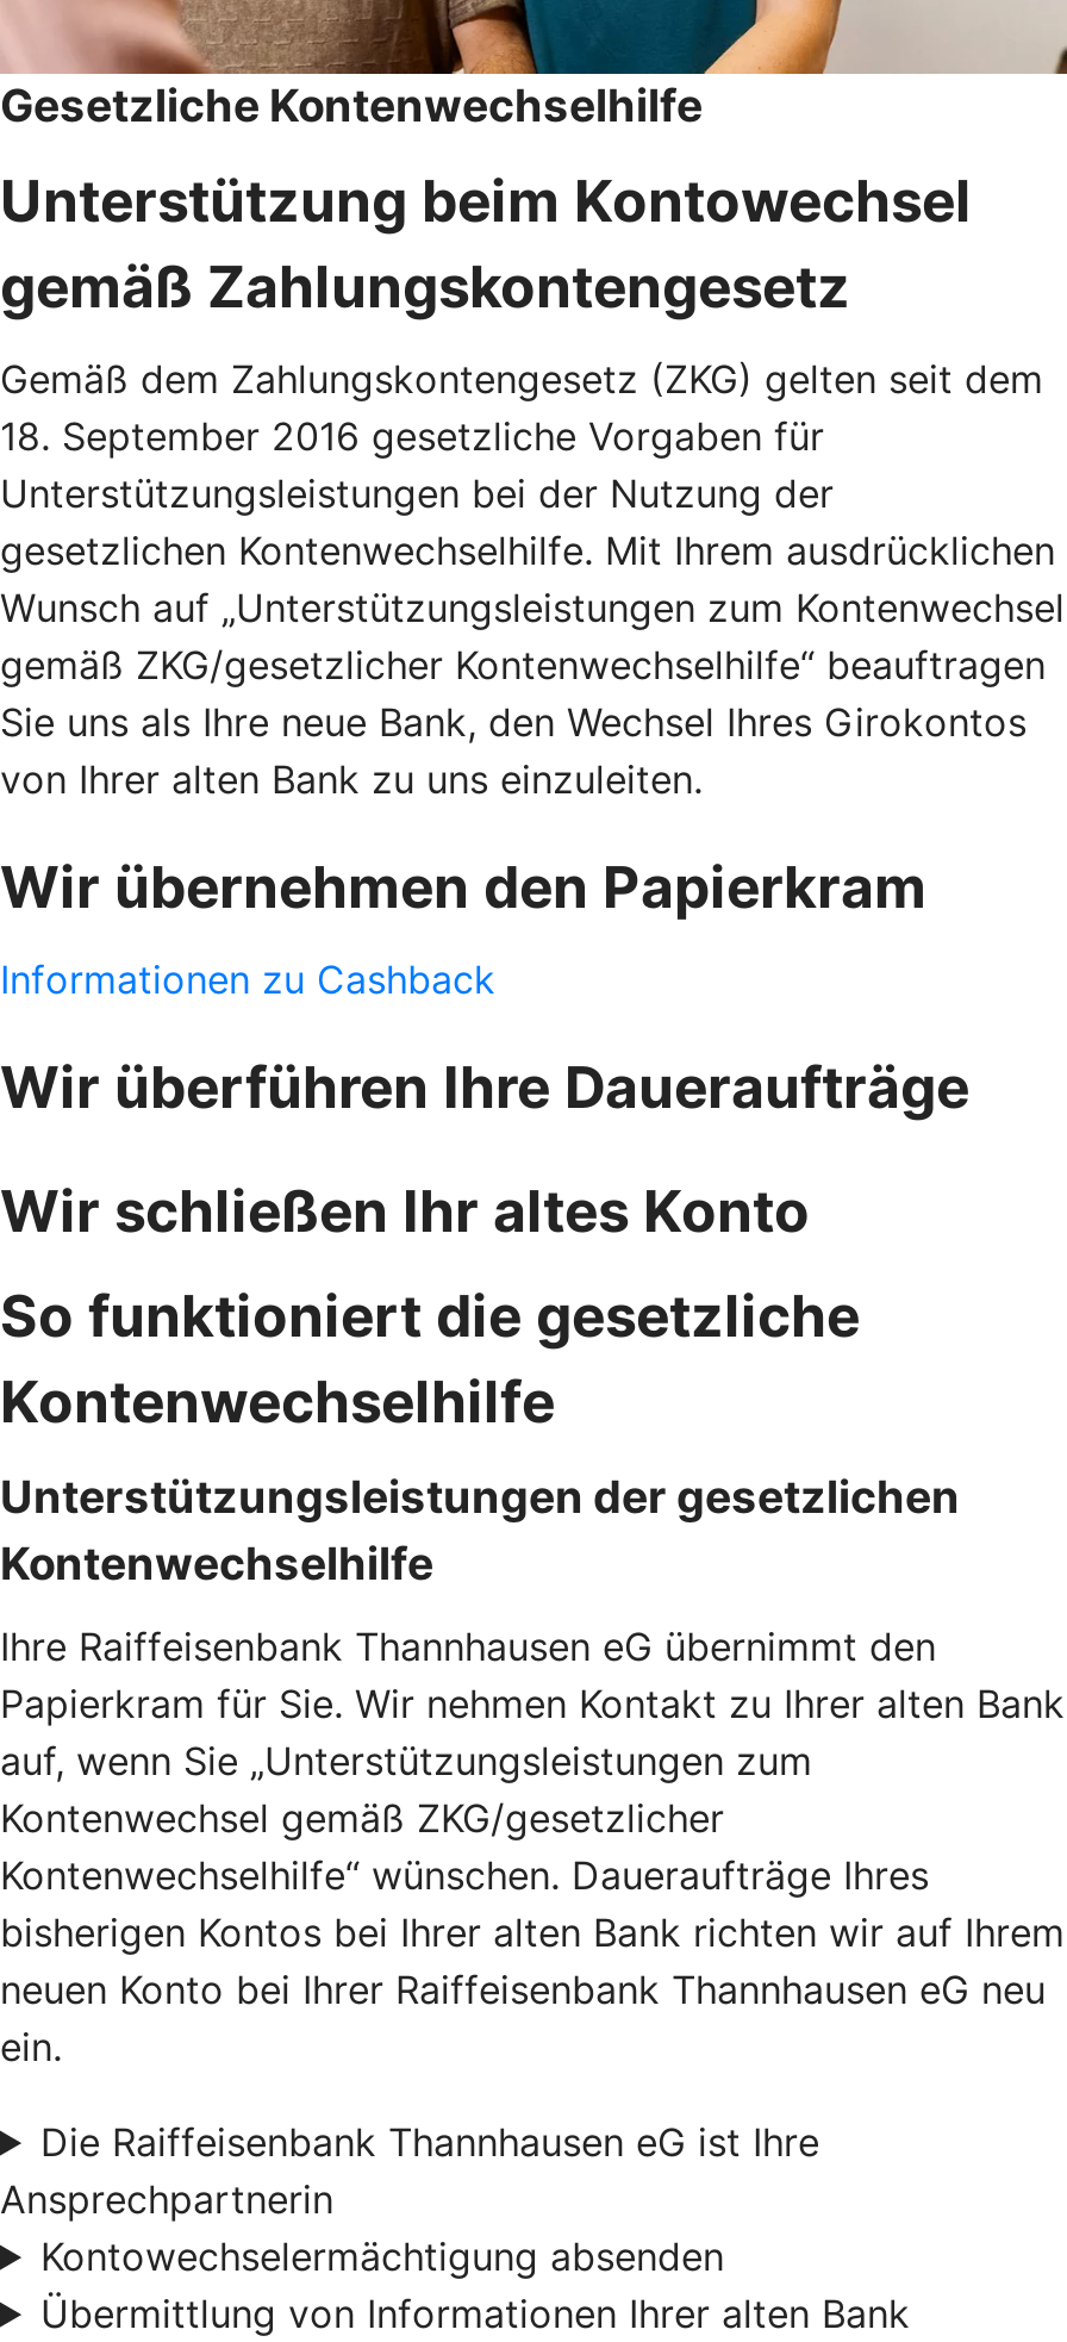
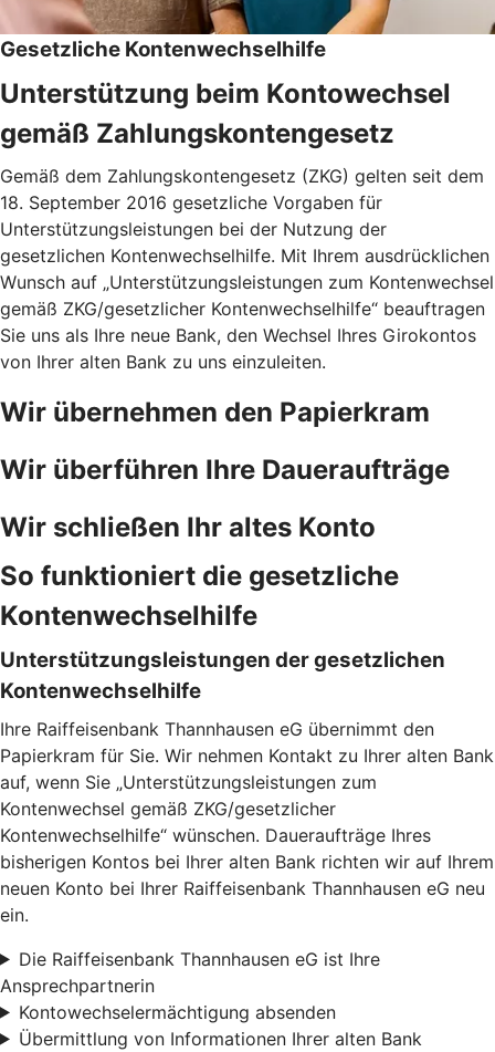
[0,955,495,1002] Informationen zu Cashback -> none

